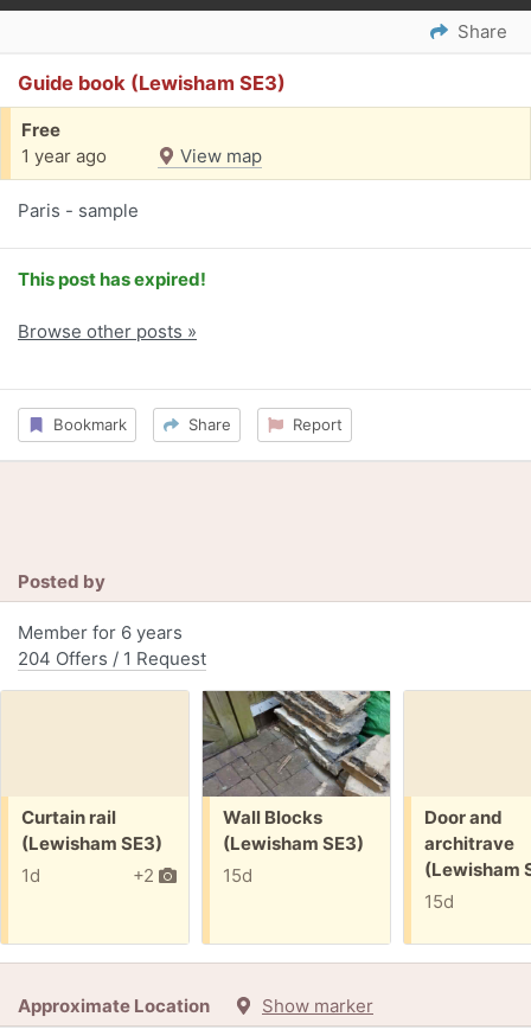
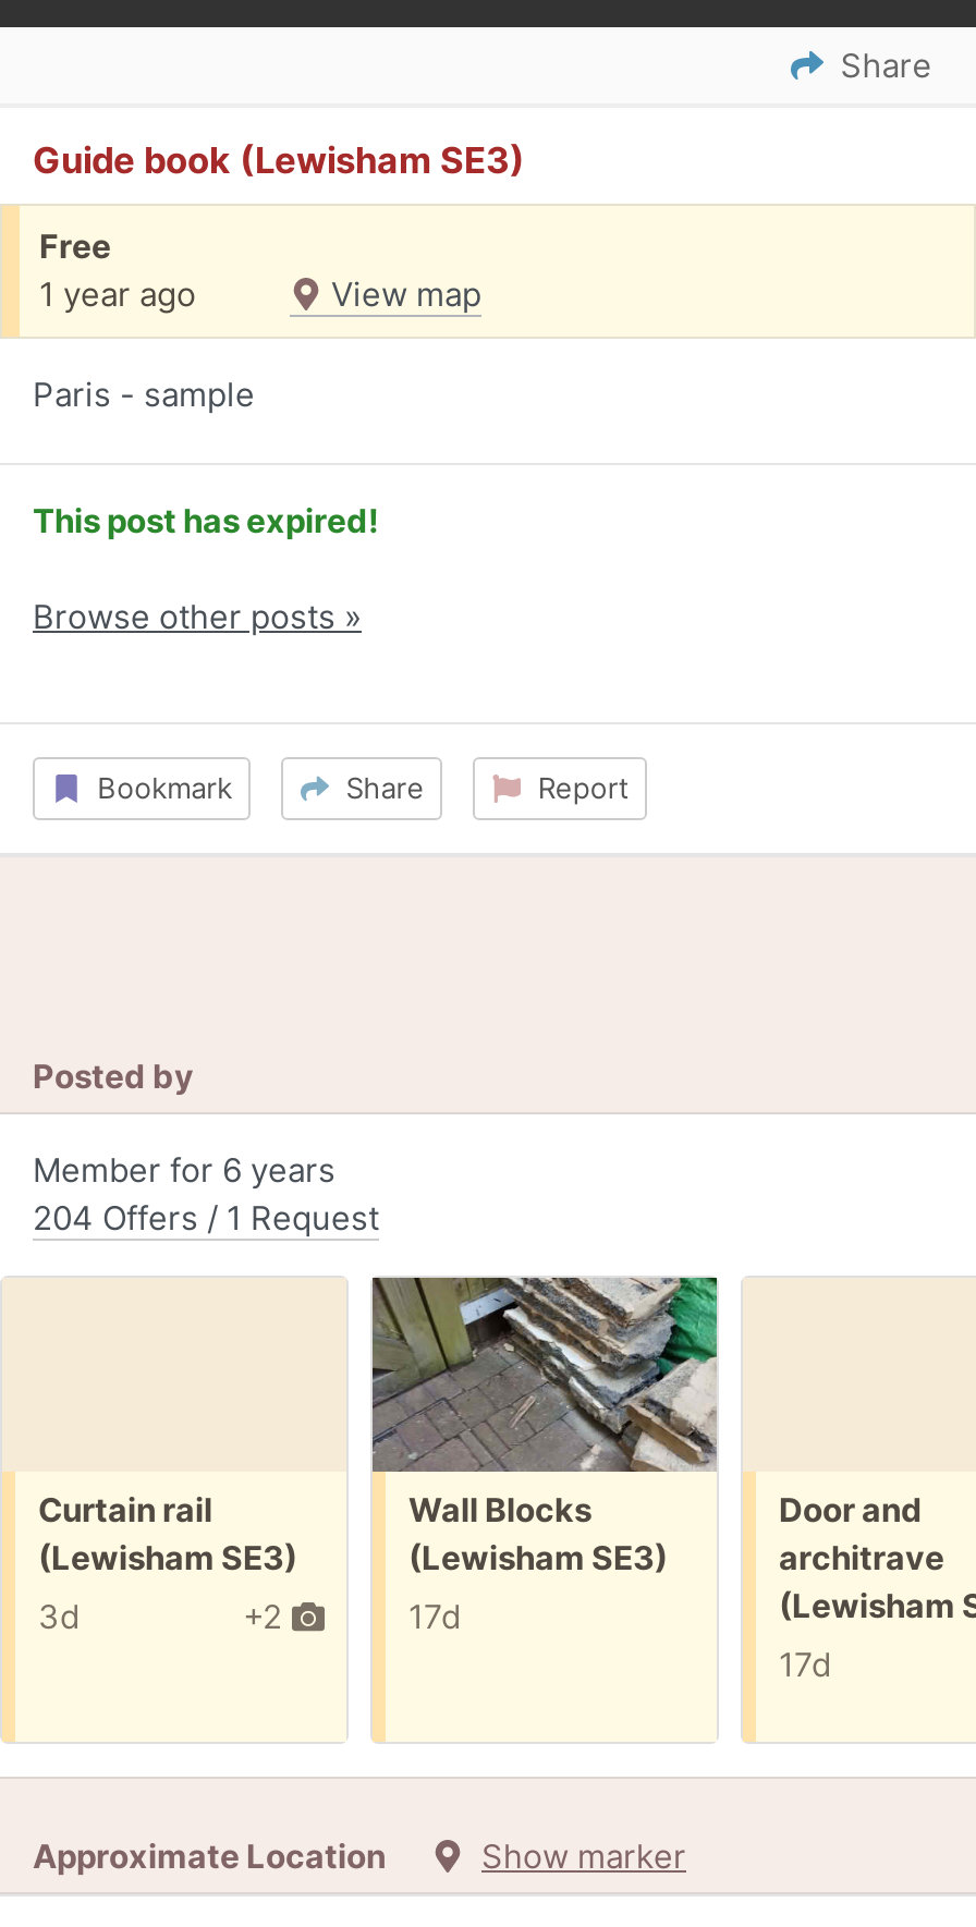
[21,864,40,887] 1d -> [38,1596,80,1637] 3d
[222,864,252,887] 15d -> [408,1596,461,1637] 17d
[424,890,453,913] 15d -> [779,1644,831,1685] 17d

